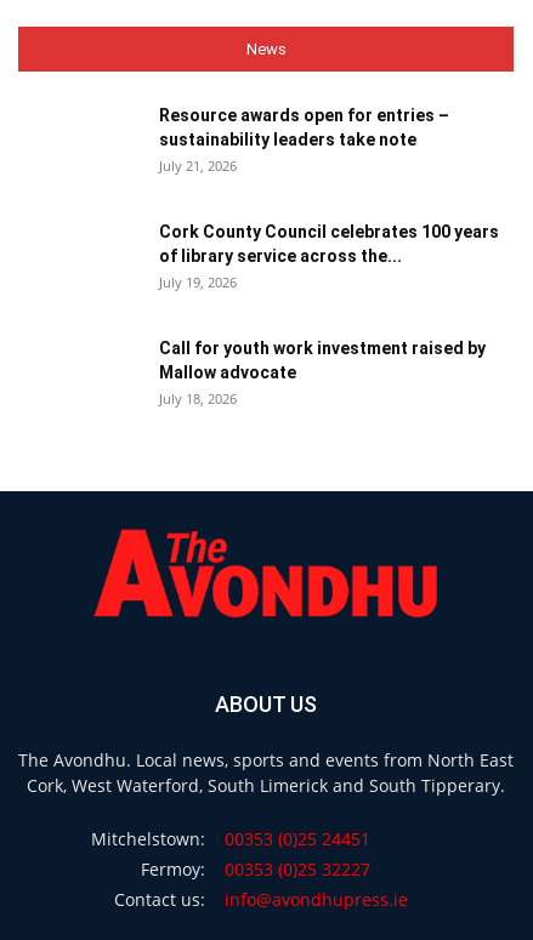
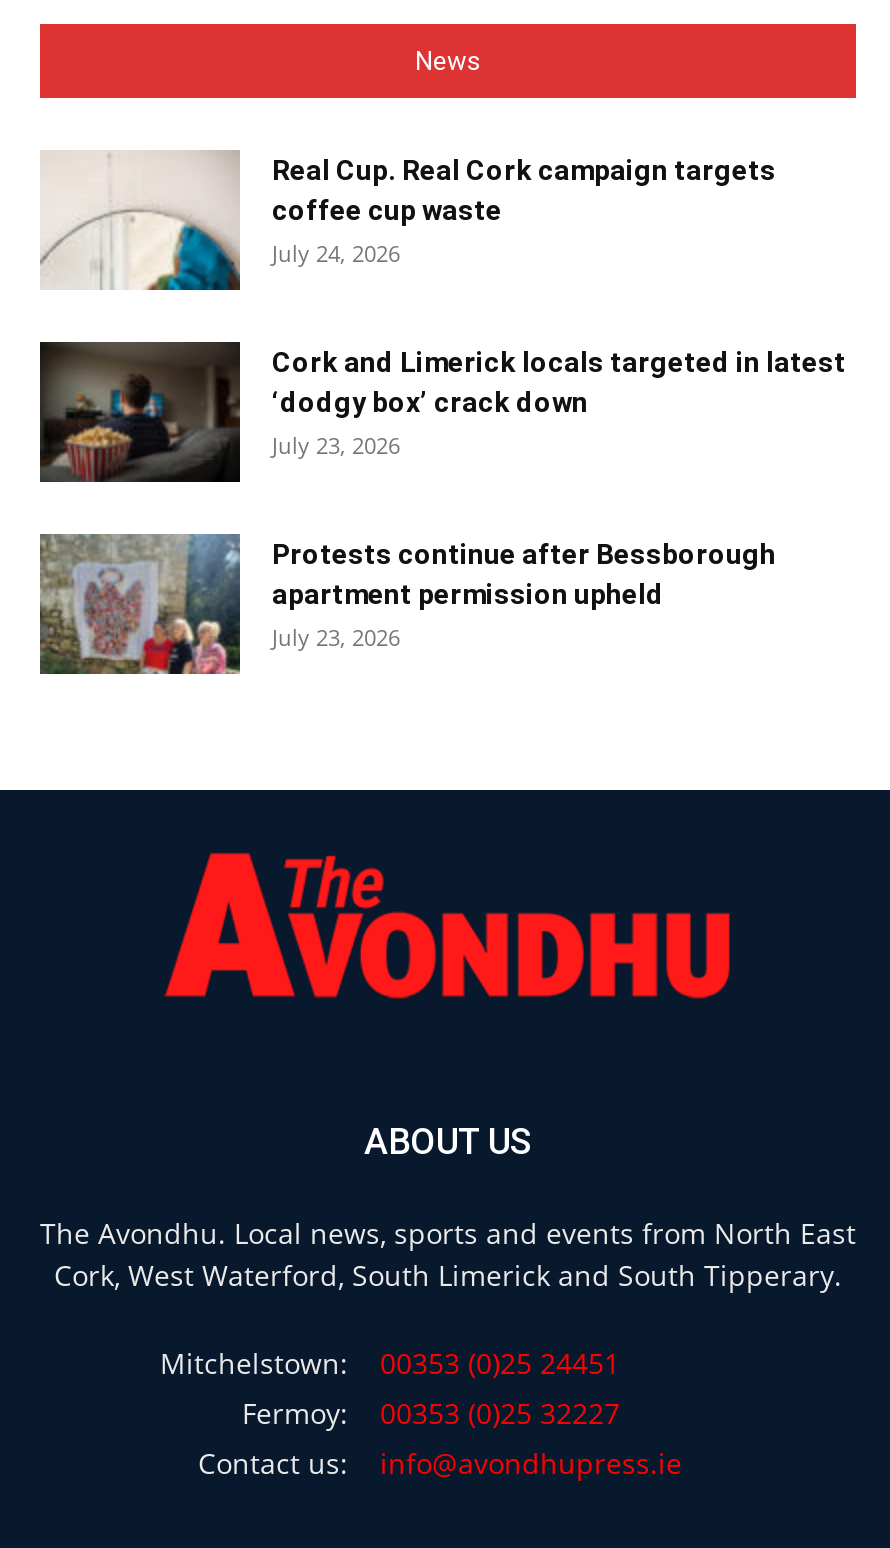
none -> [38,340,242,484] [image]
none -> [38,532,242,676] [image]
none -> [40,150,242,292] [image]
[159,105,449,174] Resource awards open for entries – | sustainability leaders take note | July 21, 2026 -> [272,153,776,267] Real Cup. Real Cork campaign targets | coffee cup waste | July 24, 2026
[159,222,499,291] Cork County Council celebrates 100 years | of library service across the... | July 19, 2026 -> [272,345,846,459] Cork and Limerick locals targeted in latest | ‘dodgy box’ crack down | July 23, 2026
[159,338,486,407] Call for youth work investment raised by | Mallow advocate | July 18, 2026 -> [272,537,776,651] Protests continue after Bessborough | apartment permission upheld | July 23, 2026

